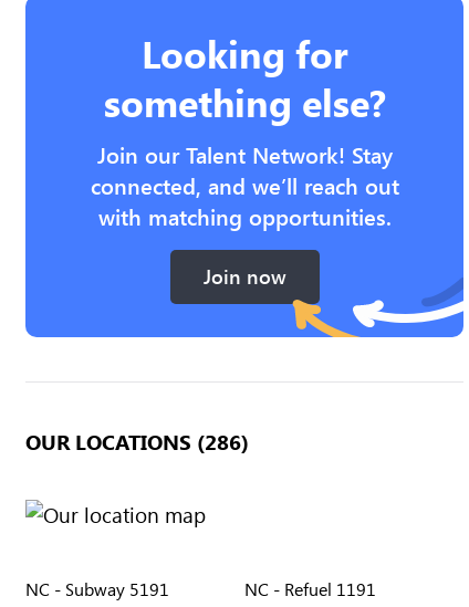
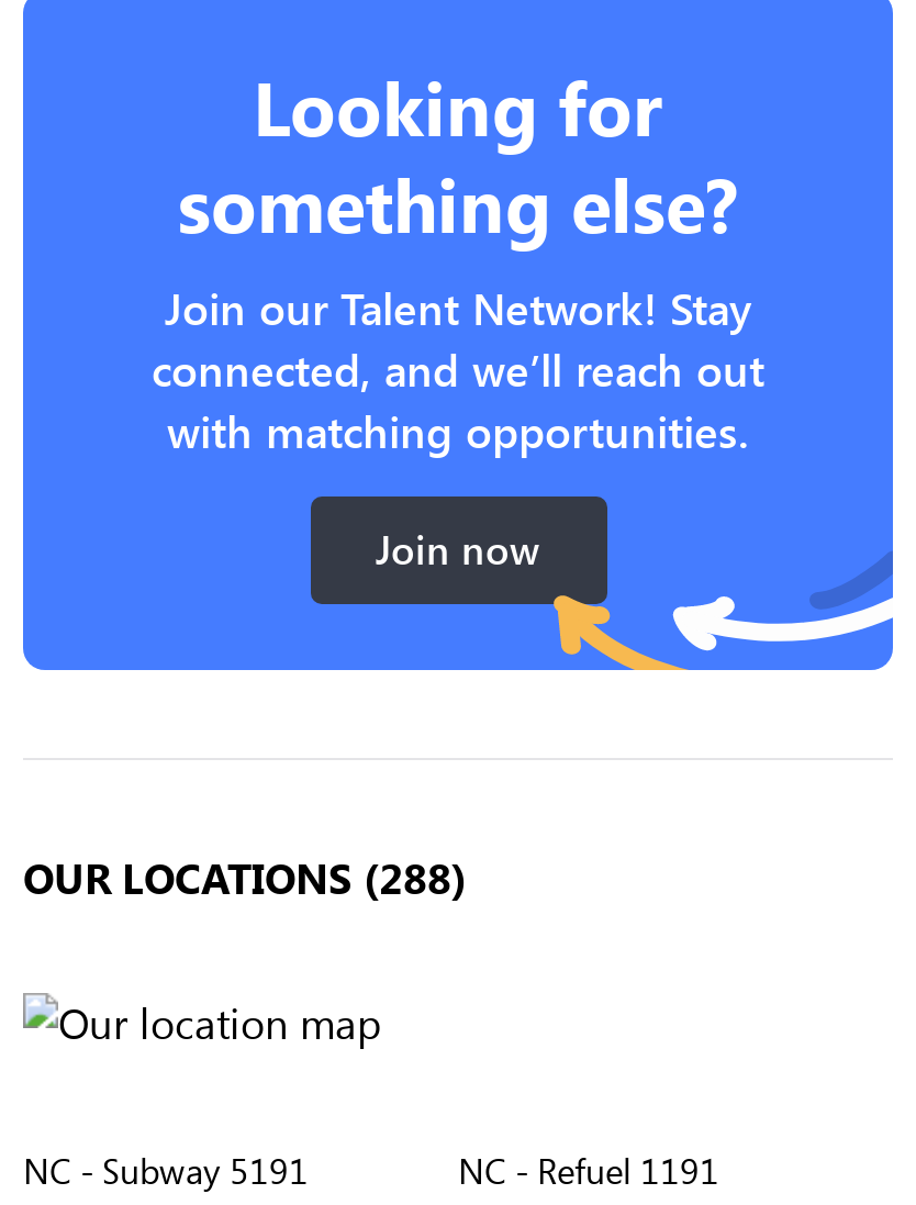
[25,427,249,456] OUR LOCATIONS (286) -> [23,848,467,905] OUR LOCATIONS (288)

